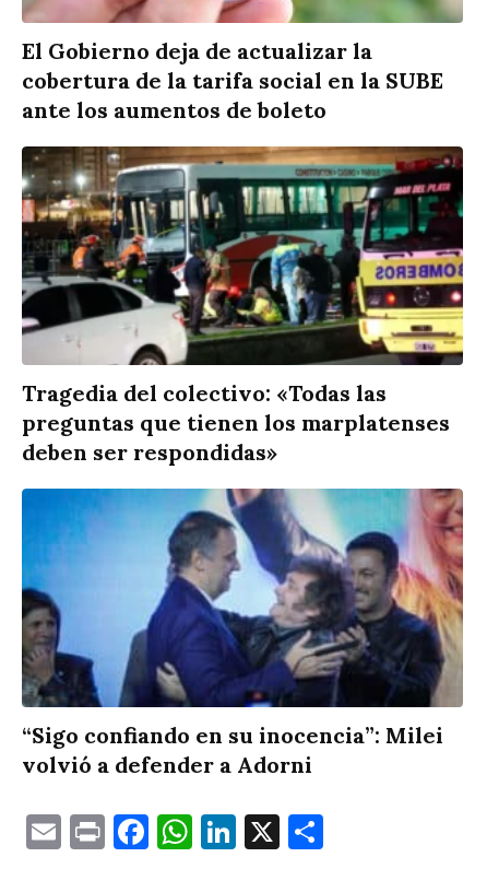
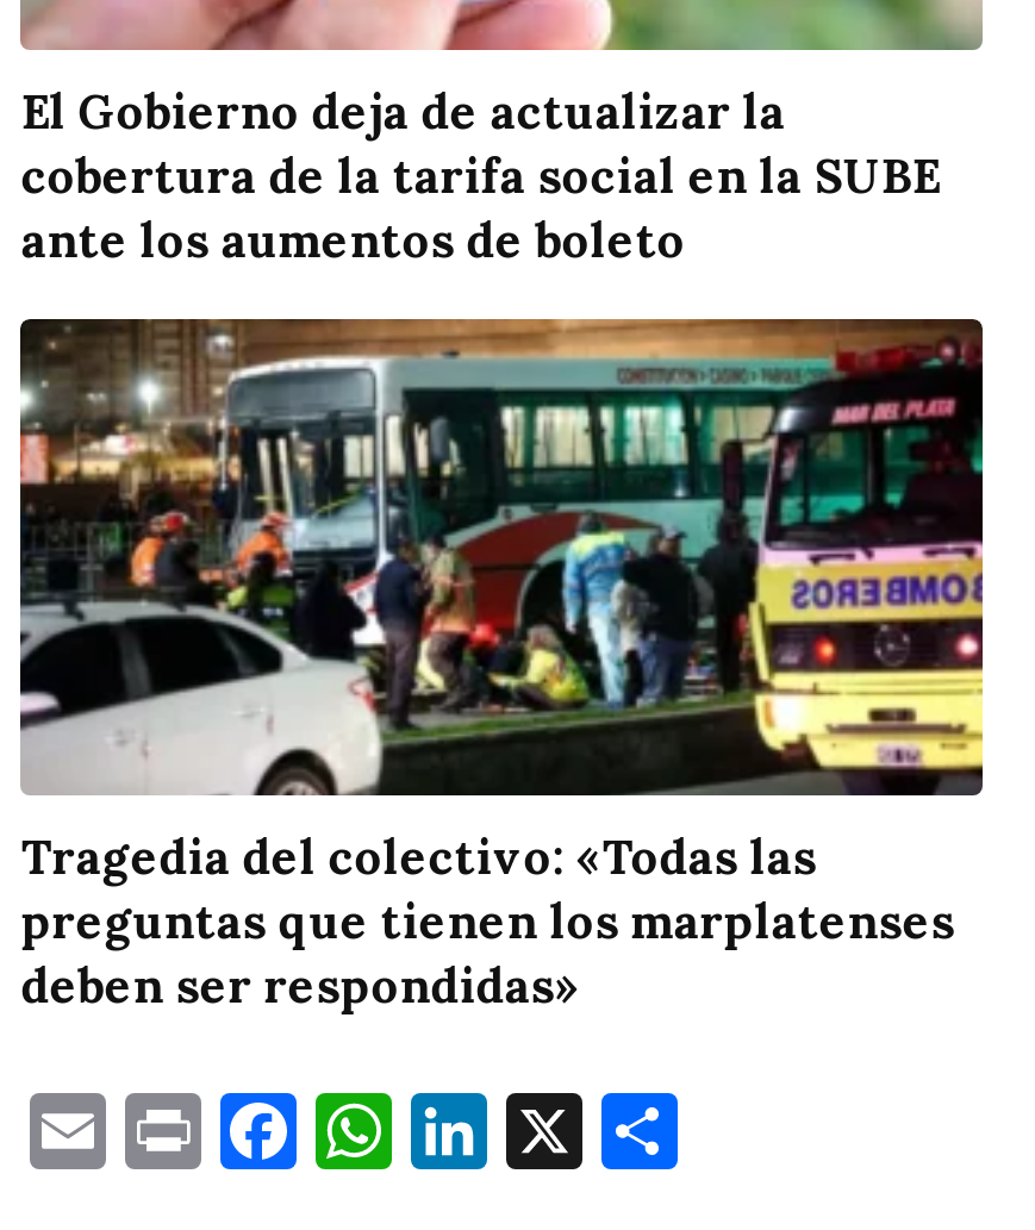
[21,488,464,778] [image] | “Sigo confiando en su inocencia”: Milei | volvió a defender a Adorni -> none

